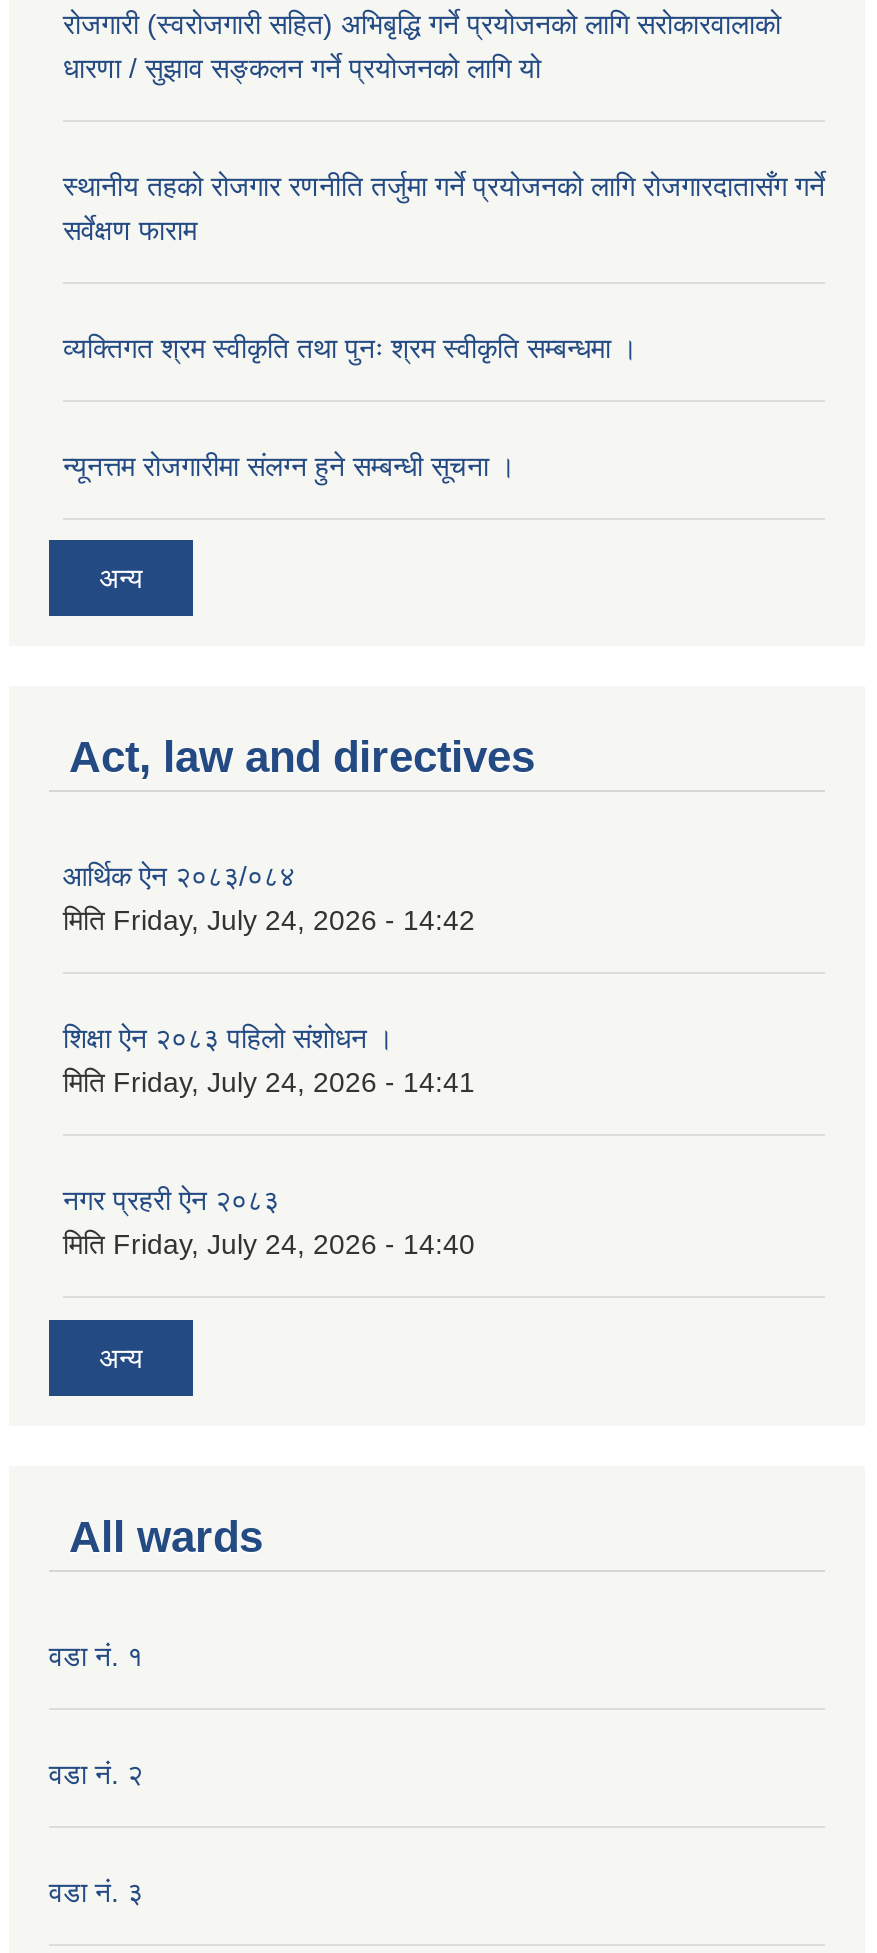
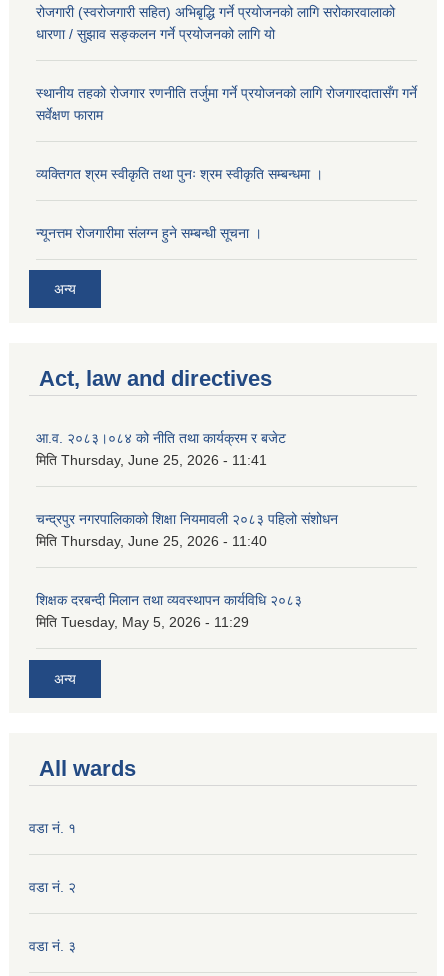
[63,860,475,936] आर्थिक ऐन २०८३/०८४ | मिति Friday, July 24, 2026 - 14:42 -> [36,430,286,468] आ.व. २०८३।०८४ को नीति तथा कार्यक्रम र बजेट | मिति Thursday, June 25, 2026 - 11:41
[63,1022,475,1098] शिक्षा ऐन २०८३ पहिलो संशोधन । | मिति Friday, July 24, 2026 - 14:41 -> [36,511,338,549] चन्द्रपुर नगरपालिकाको शिक्षा नियमावली २०८३ पहिलो संशोधन | मिति Thursday, June 25, 2026 - 11:40
[63,1184,475,1260] नगर प्रहरी ऐन २०८३ | मिति Friday, July 24, 2026 - 14:40 -> [36,592,302,630] शिक्षक दरबन्दी मिलान तथा व्यवस्थापन कार्यविधि २०८३ | मिति Tuesday, May 5, 2026 - 11:29

